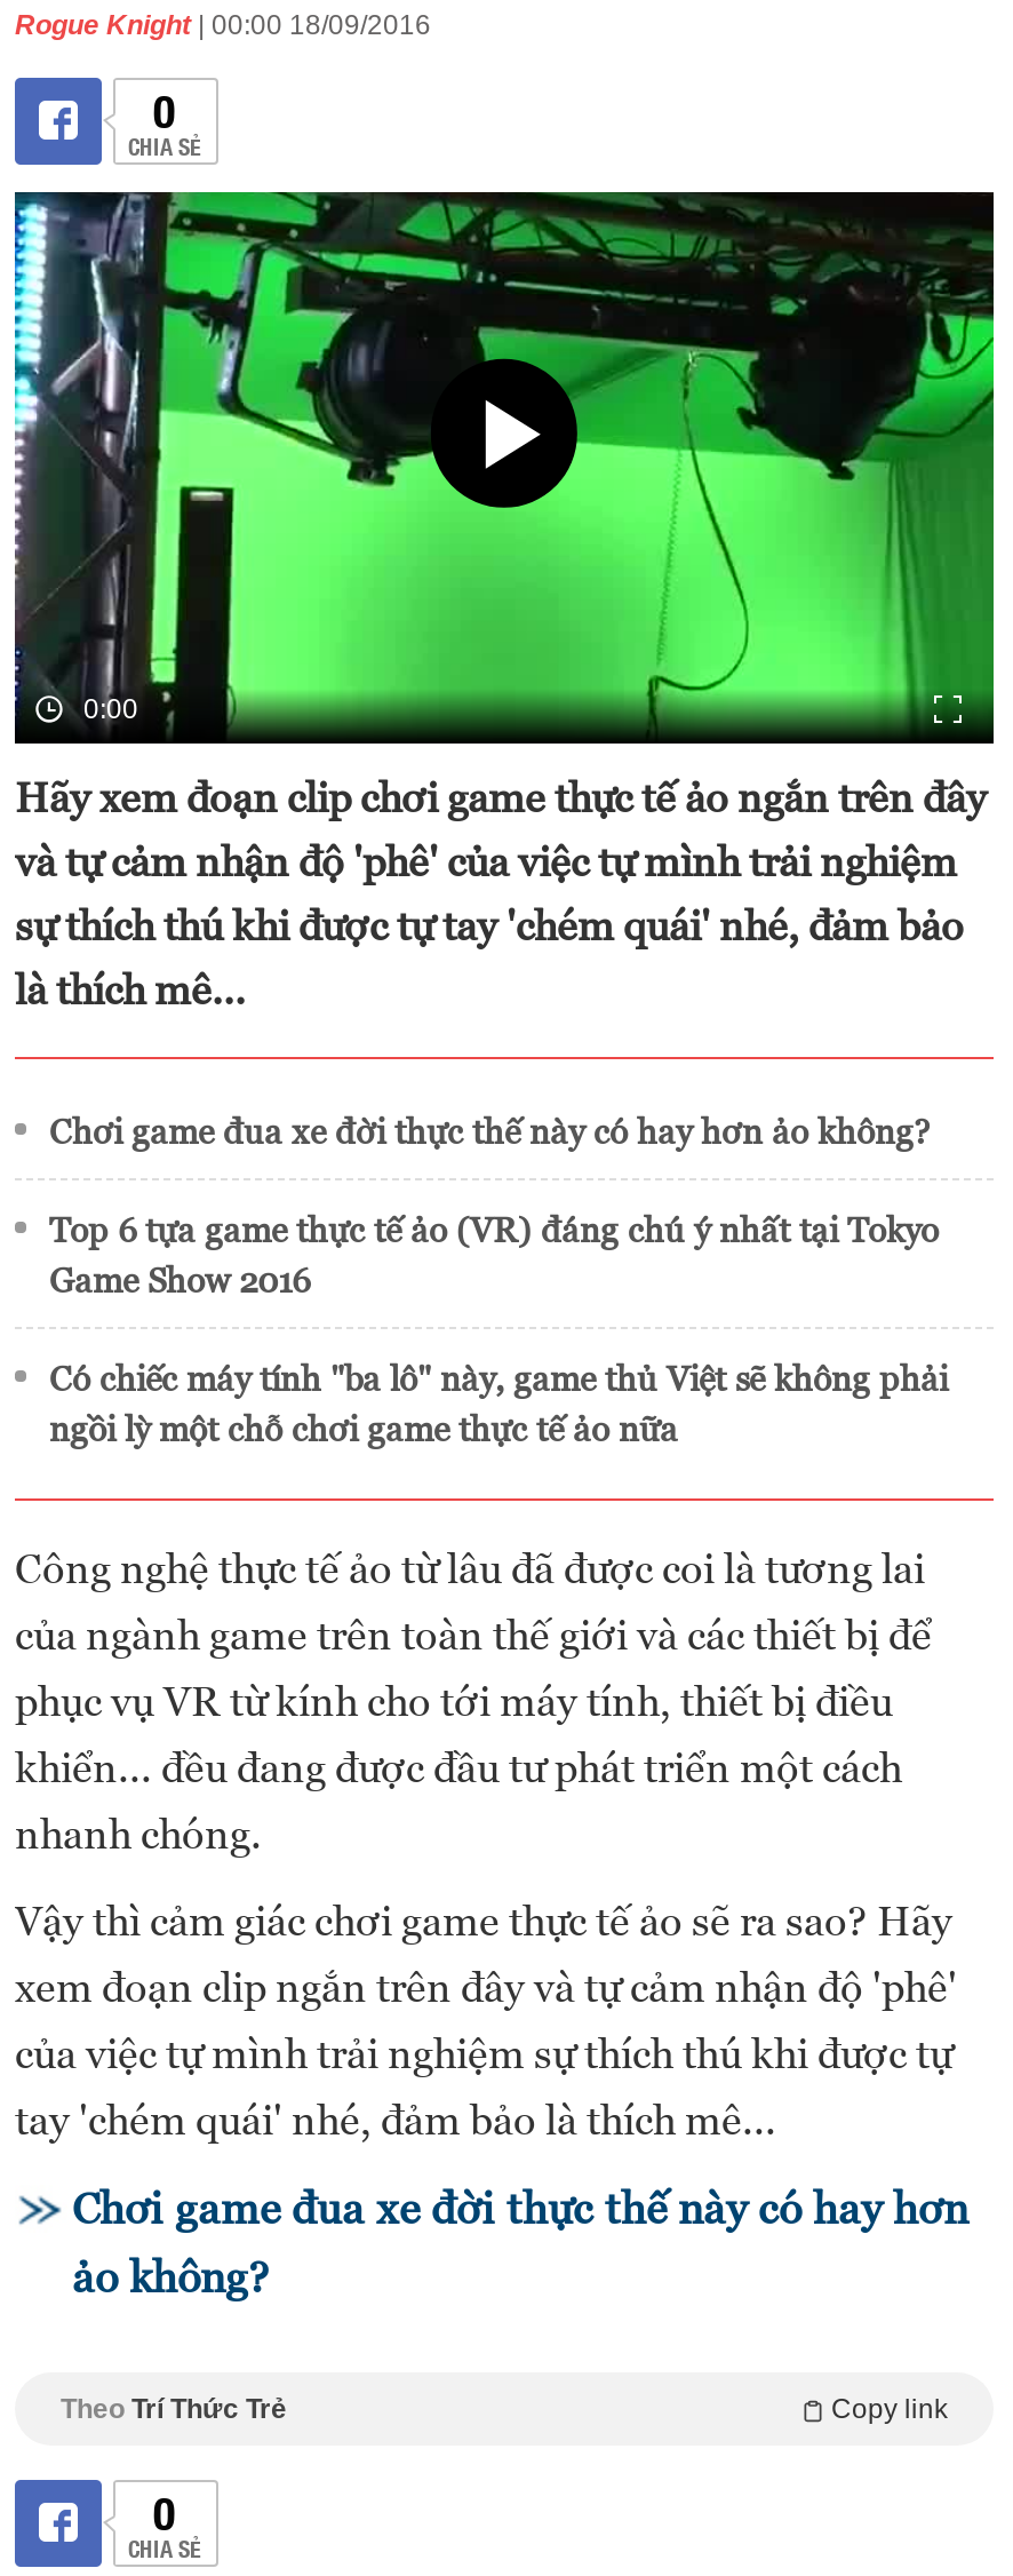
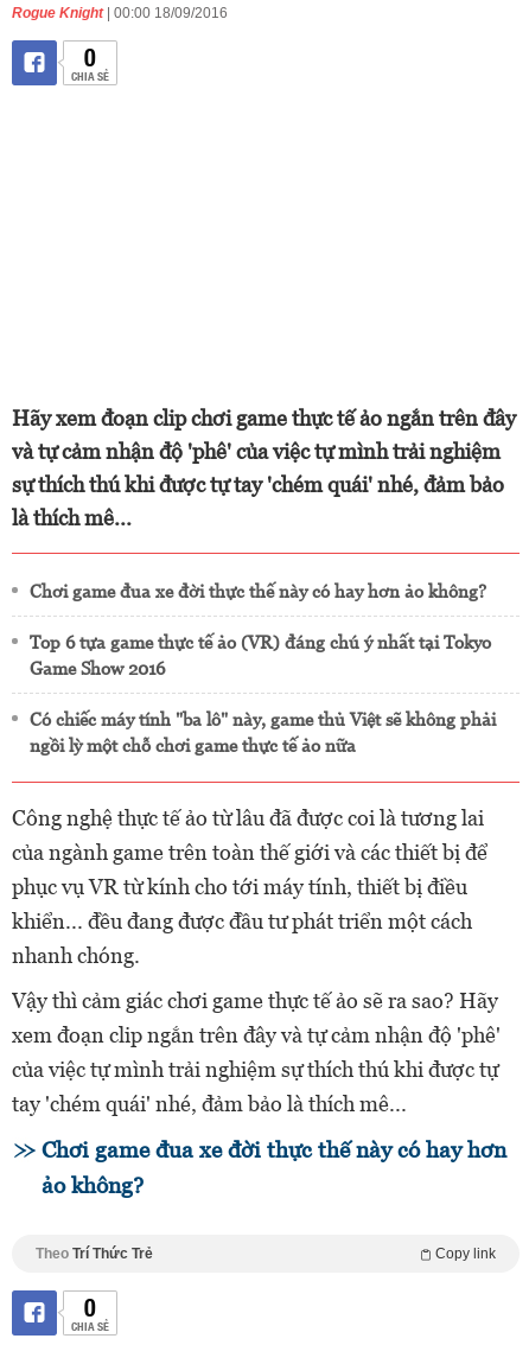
[13,190,996,746] [image] | 0:00 -> none

